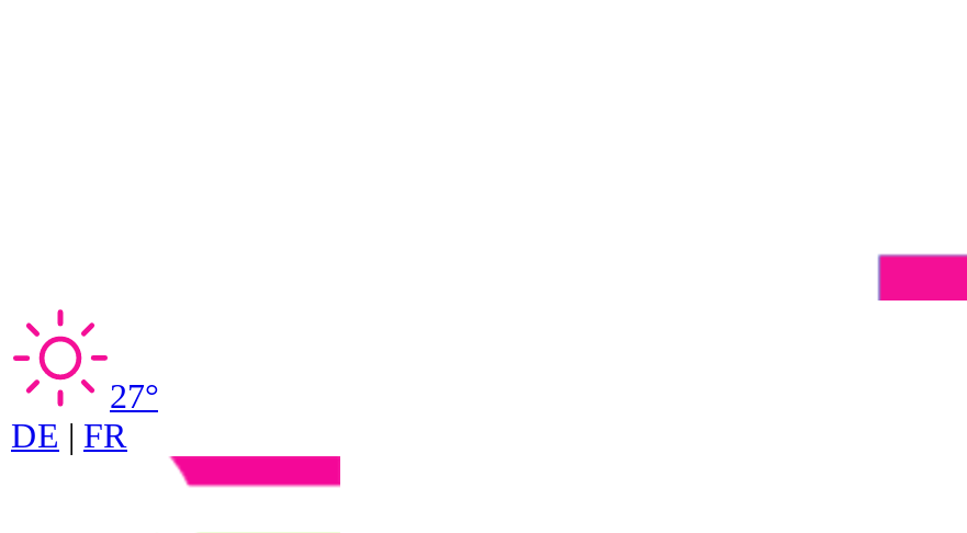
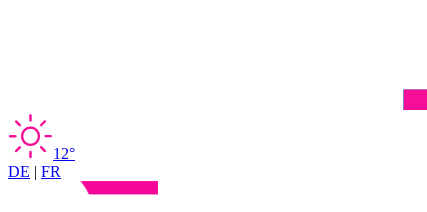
[110,377,158,415] 27° -> [53,145,75,162] 12°

